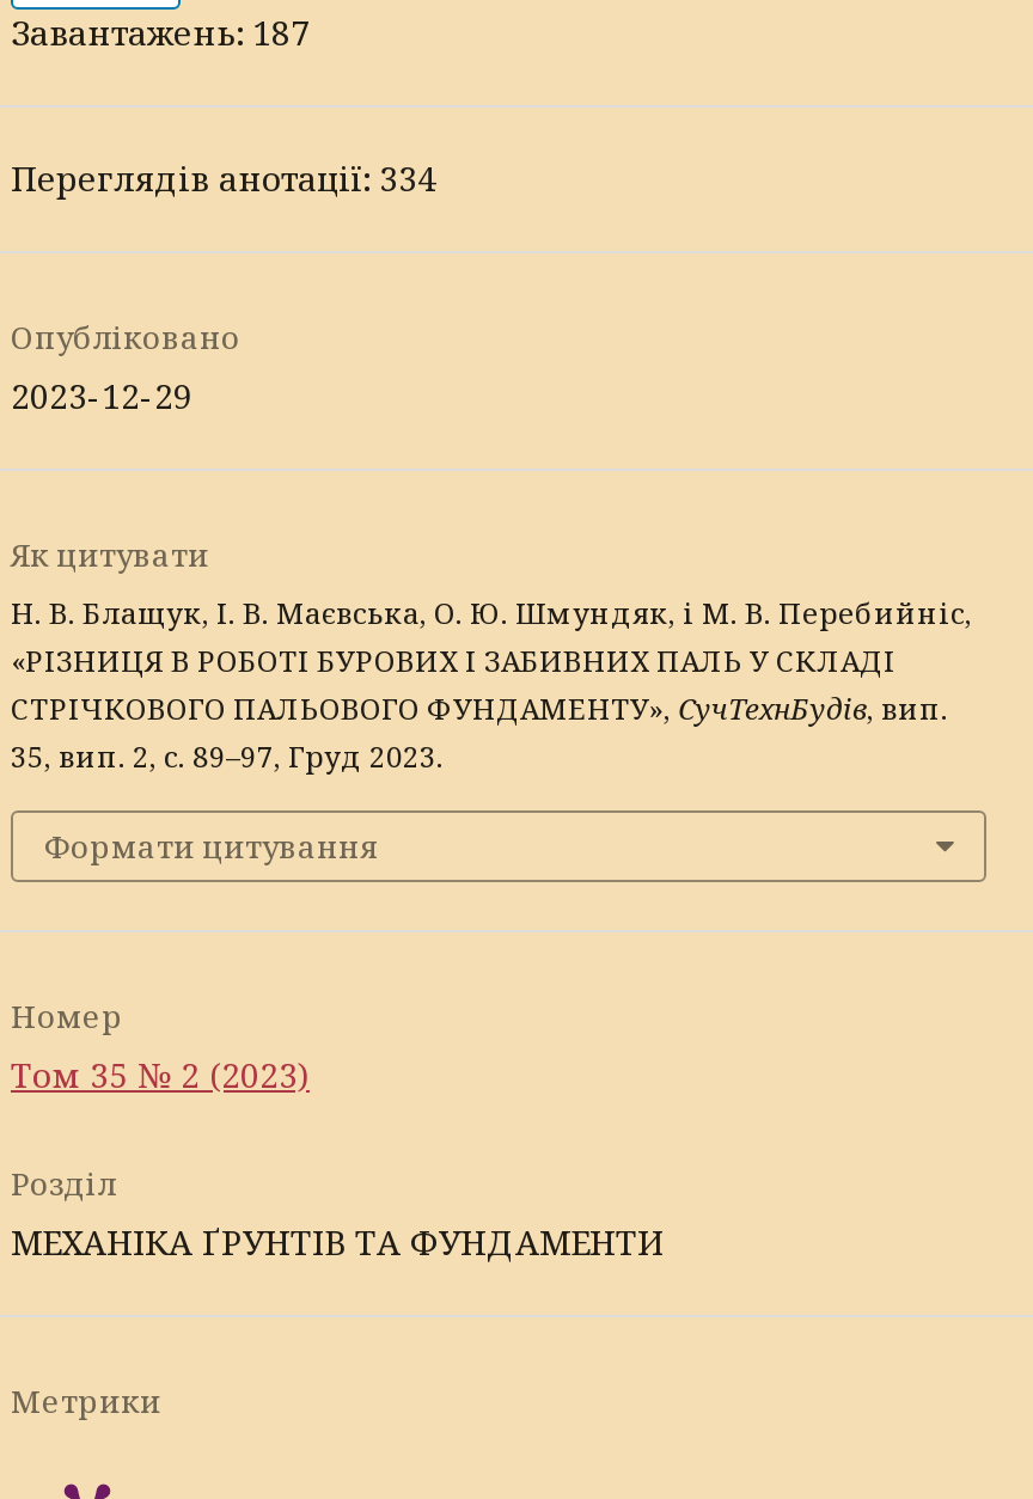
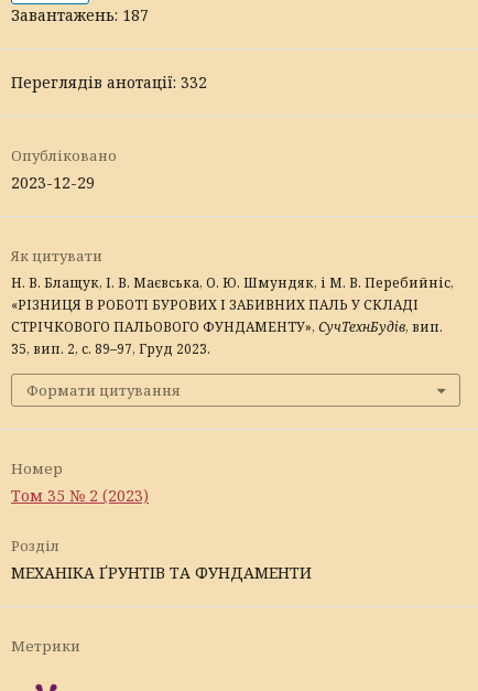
[11,155,436,200] Переглядів анотації: 334 -> [11,71,207,92] Переглядів анотації: 332

